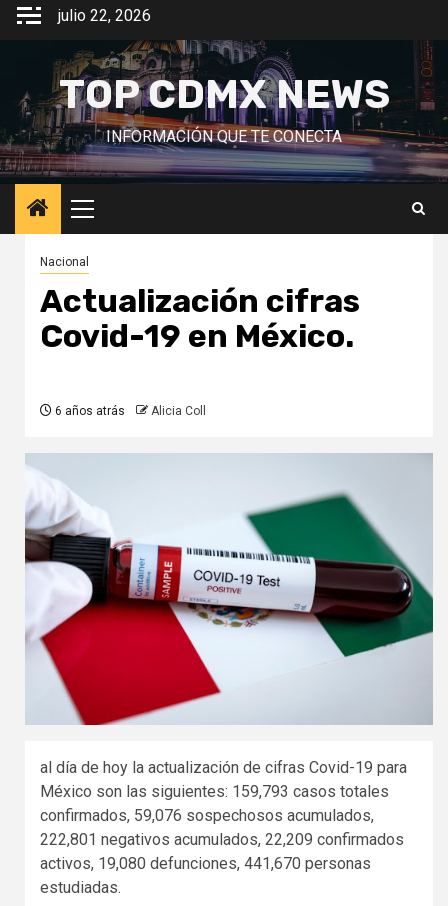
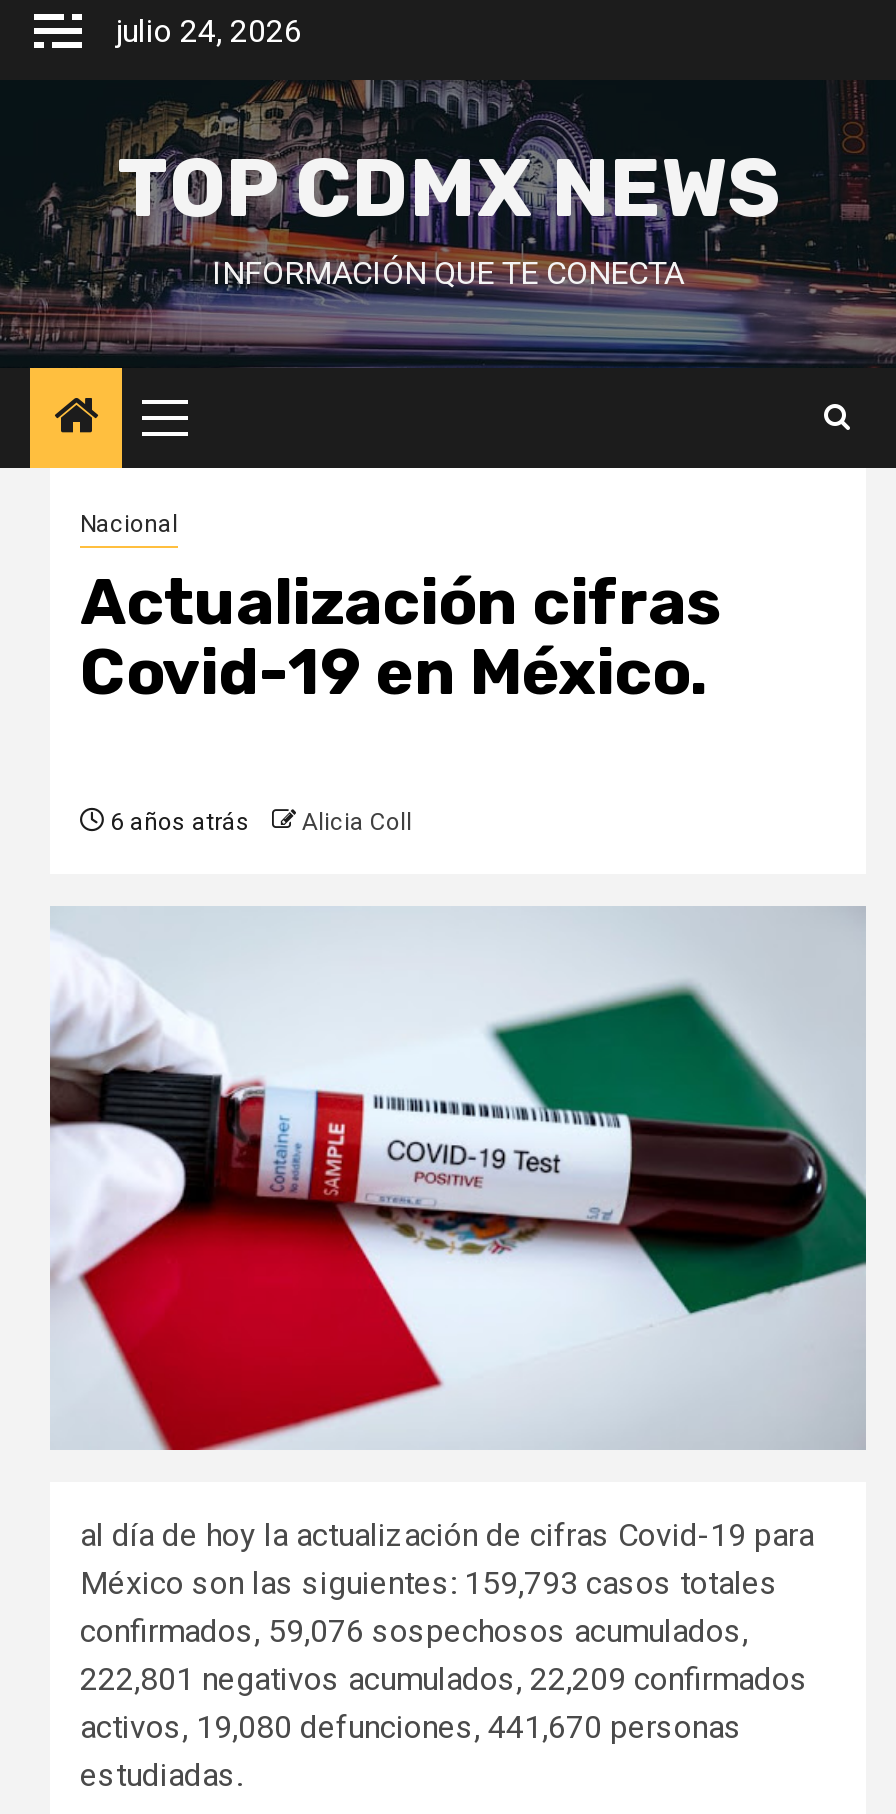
[58,6,151,25] julio 22, 2026 -> [116,12,302,50] julio 24, 2026

